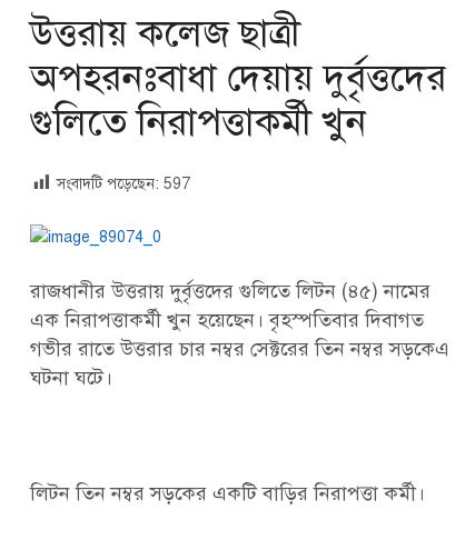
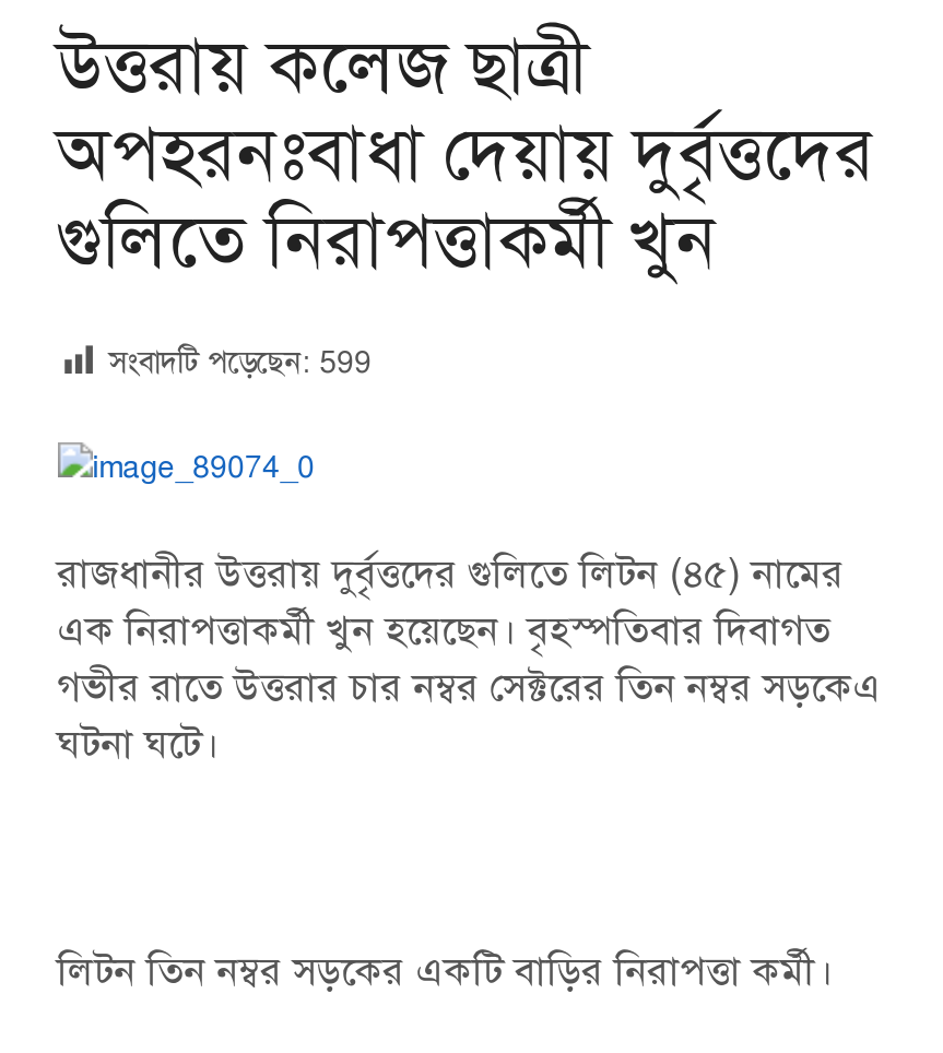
[56,174,190,193] সংবাদটি পড়েছেন: 597 -> [109,344,372,381] সংবাদটি পড়েছেন: 599

